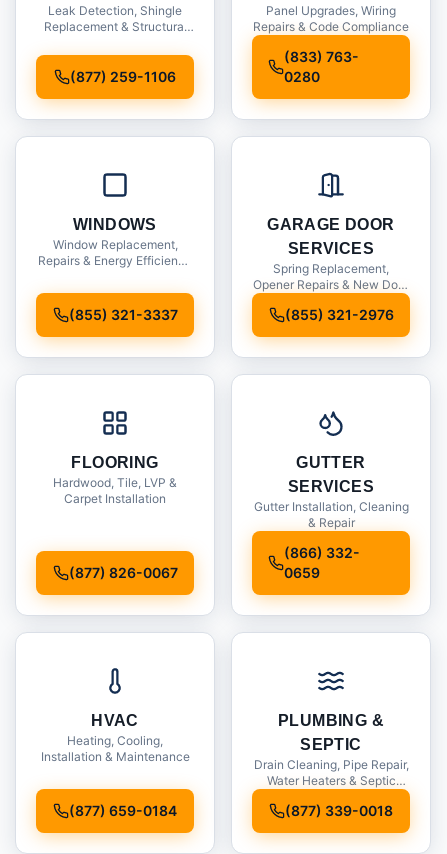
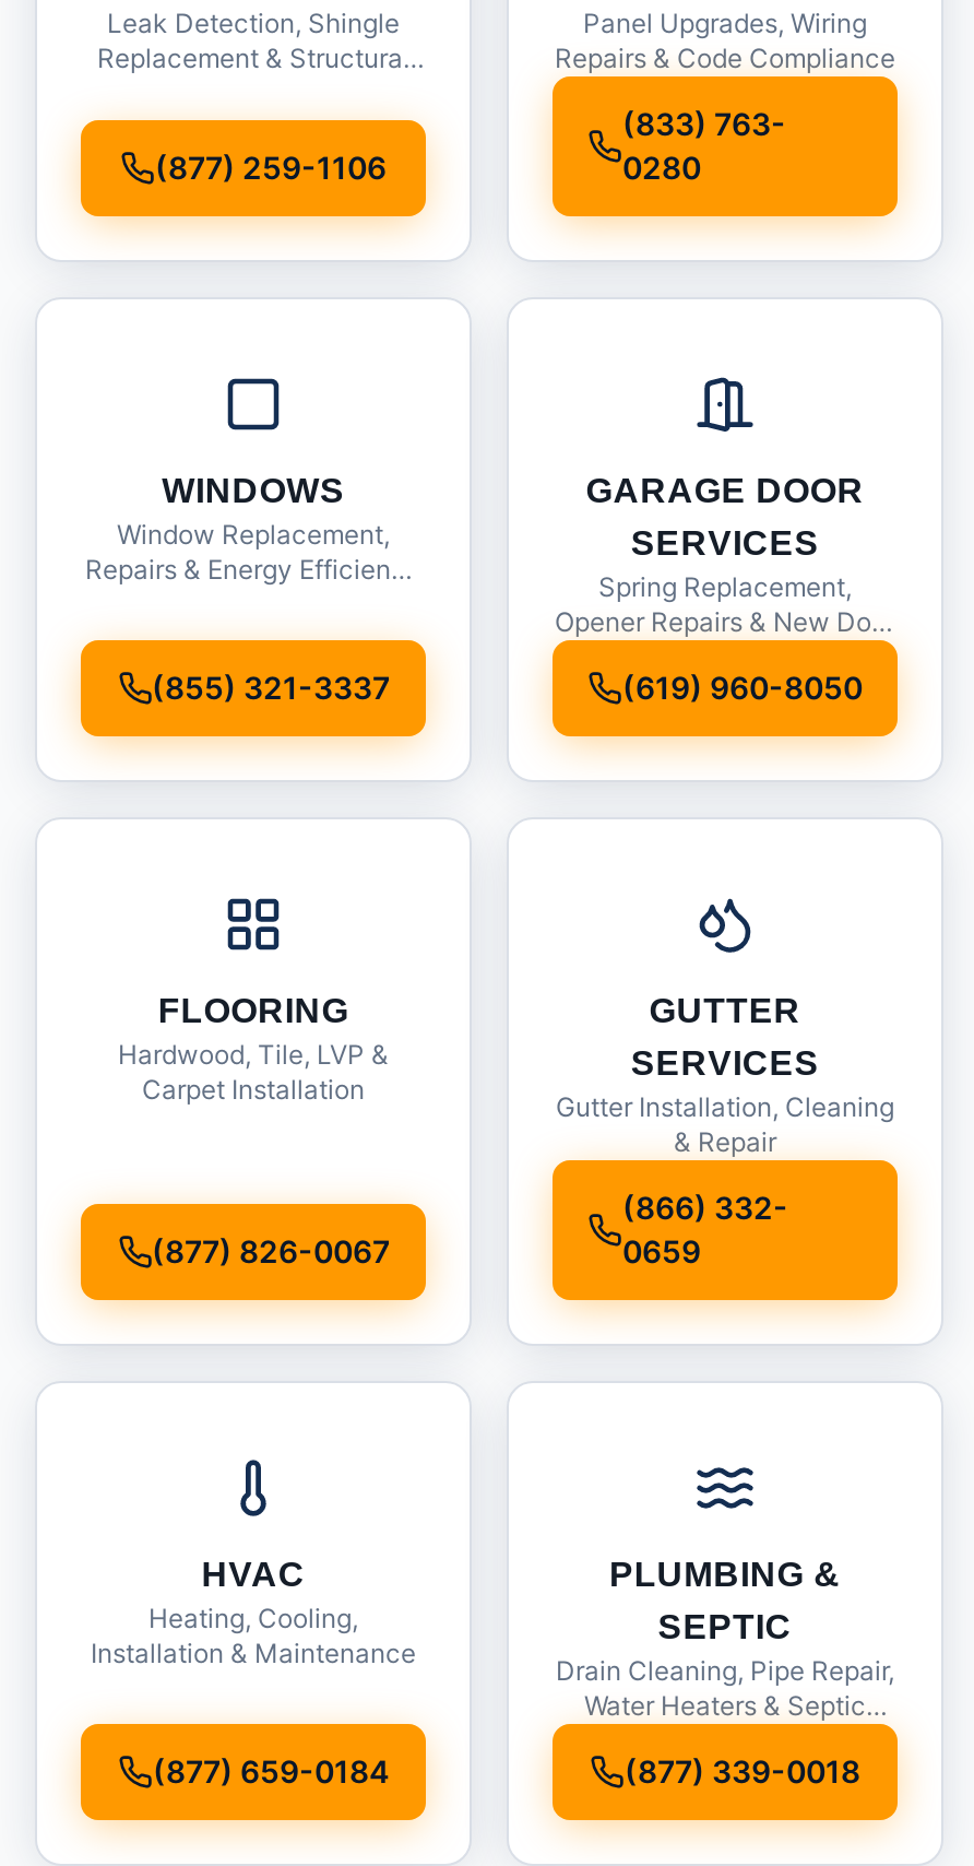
[284,306,393,323] (855) 321-2976 -> [622,669,863,706] (619) 960-8050

